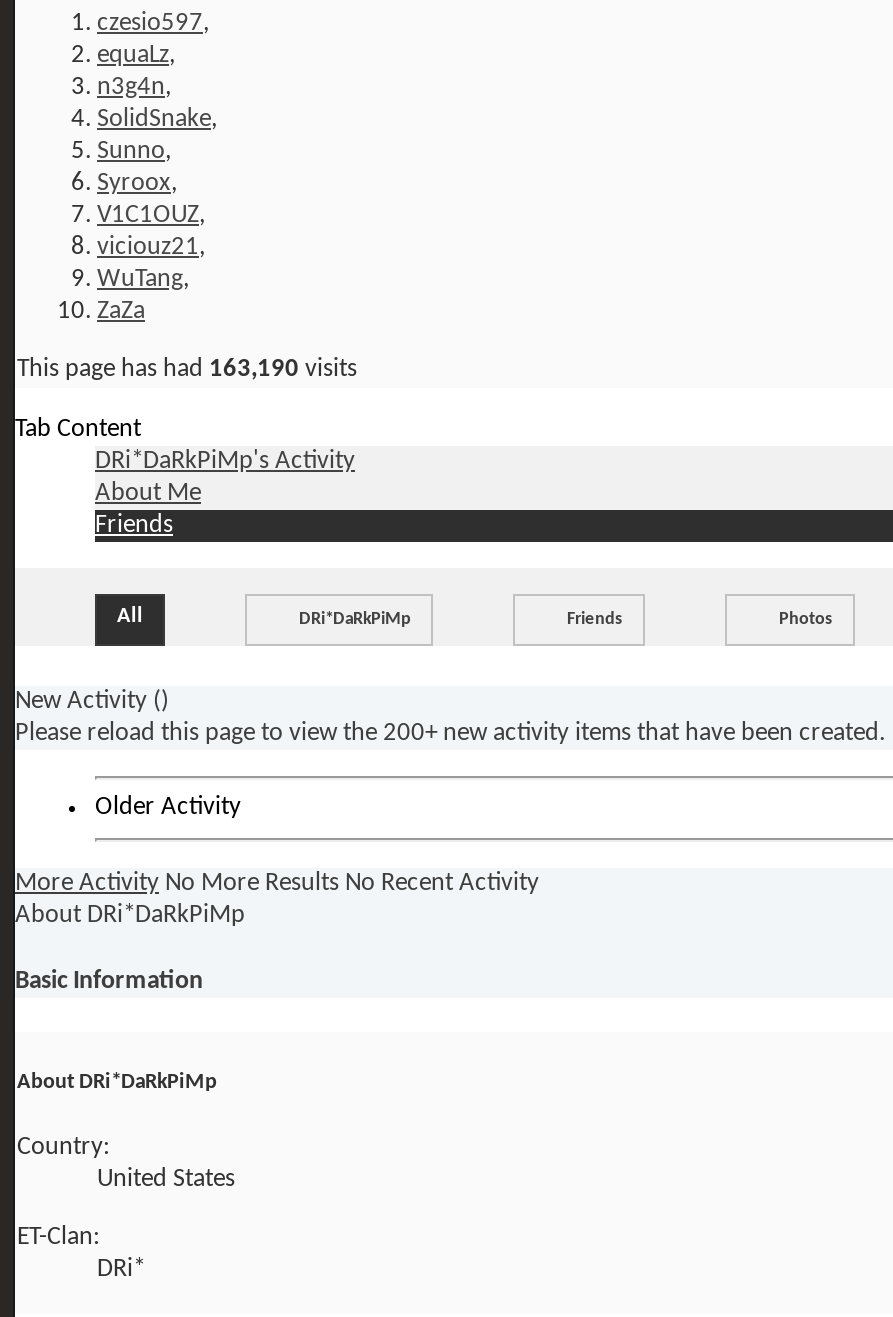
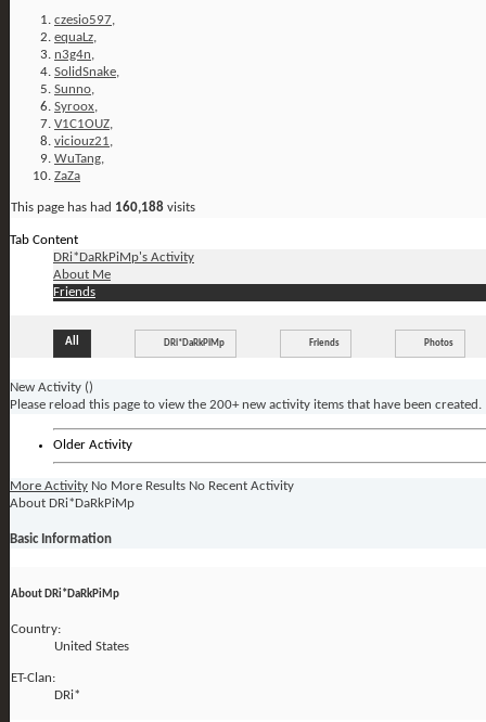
[17,356,357,382] This page has had 163,190 visits -> [11,200,195,214] This page has had 160,188 visits

